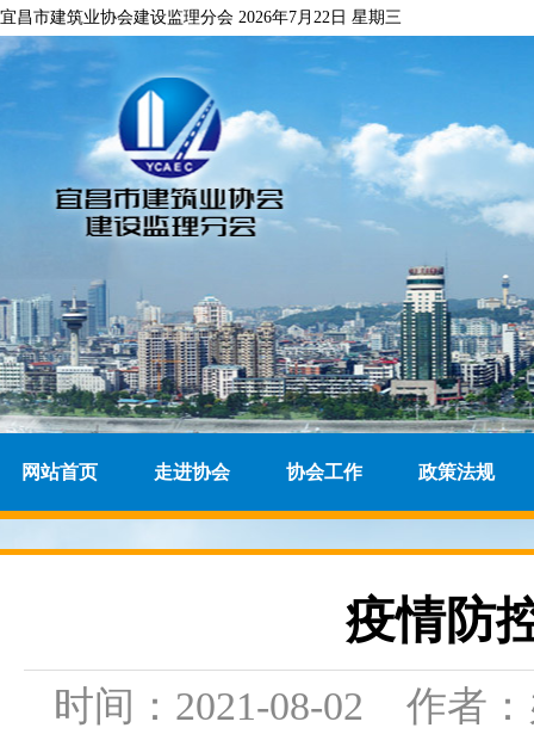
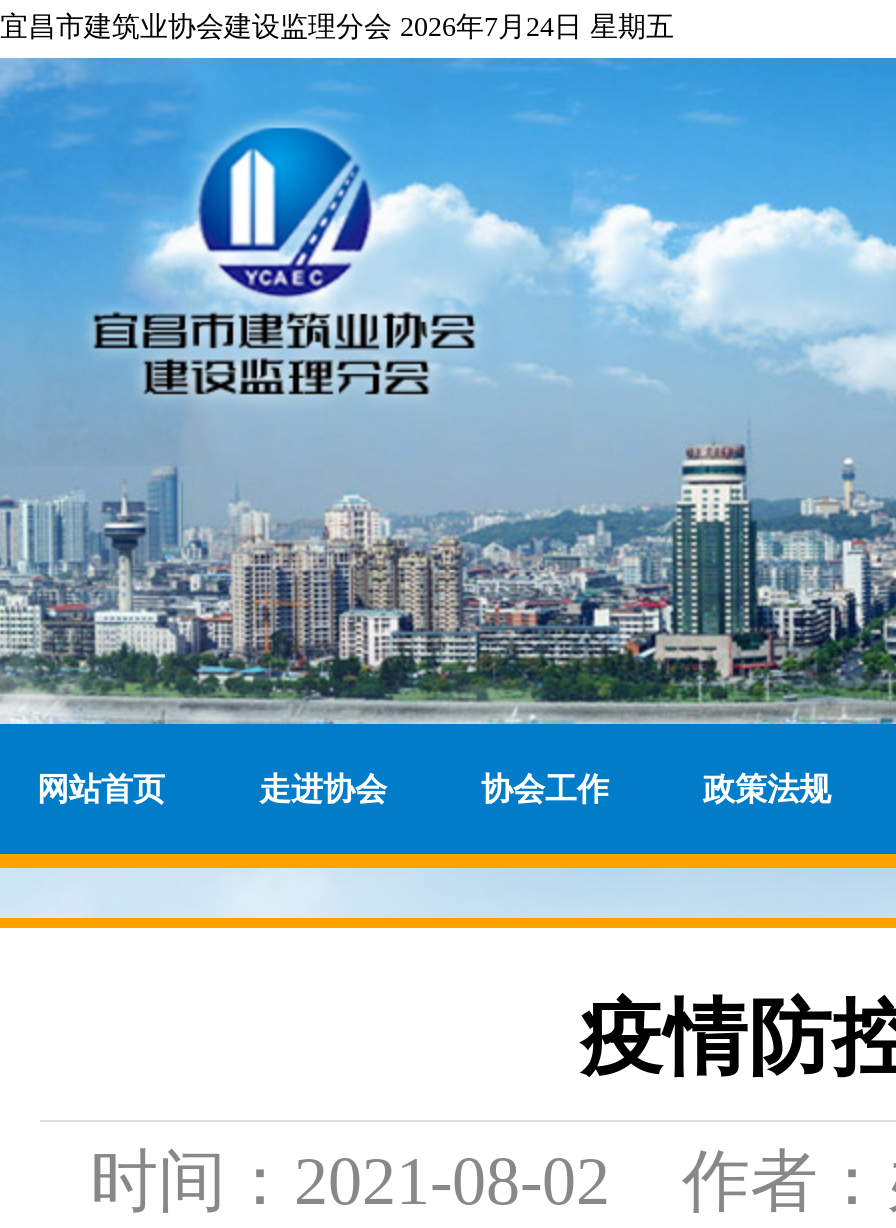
[0,8,402,26] 宜昌市建筑业协会建设监理分会2026年7月22日 星期三 -> [0,12,674,42] 宜昌市建筑业协会建设监理分会2026年7月24日 星期五

